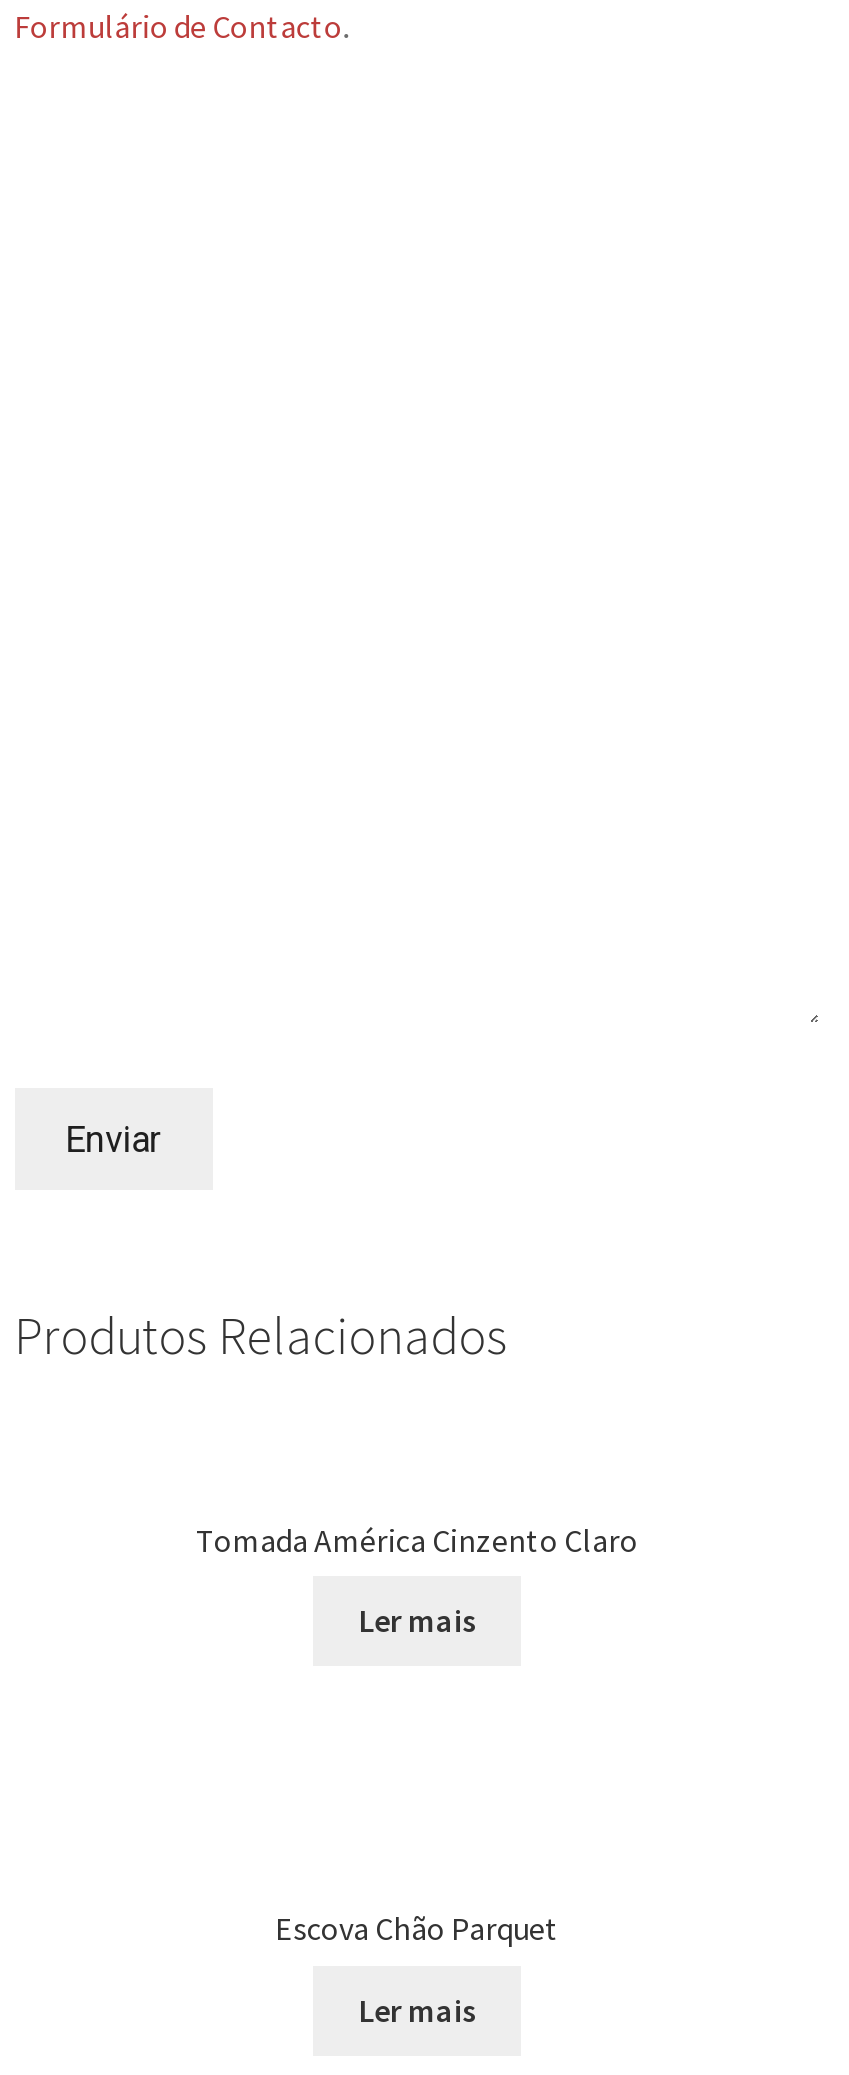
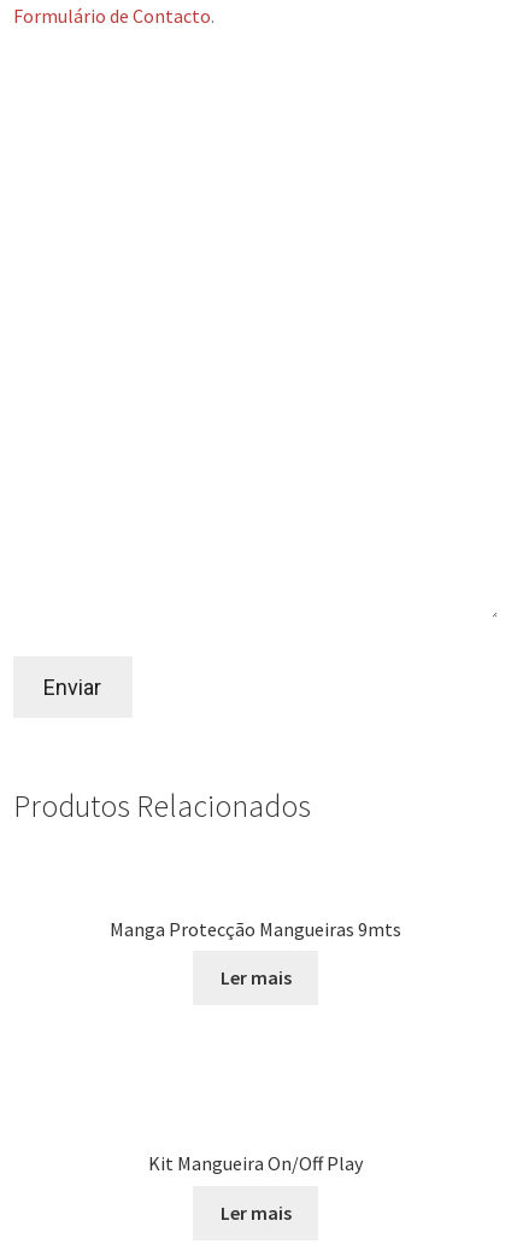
[196,1519,638,1559] Tomada América Cinzento Claro -> [110,916,401,941] Manga Protecção Mangueiras 9mts
[275,1909,559,1949] Escova Chão Parquet -> [148,1151,363,1176] Kit Mangueira On/Off Play

